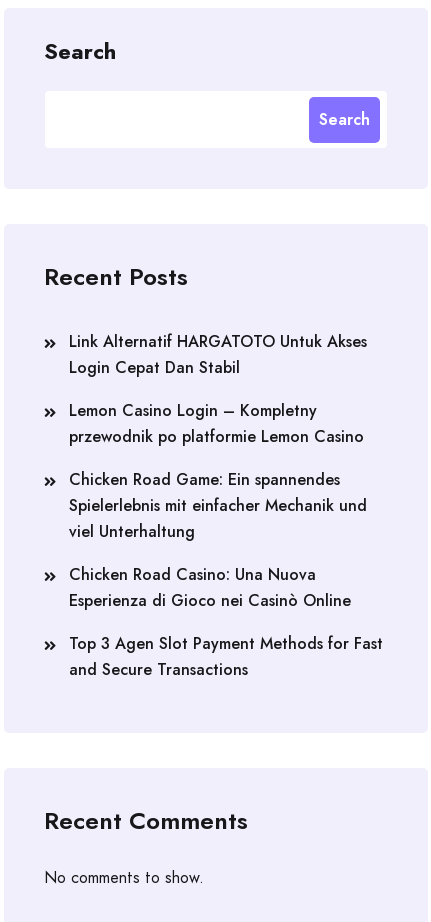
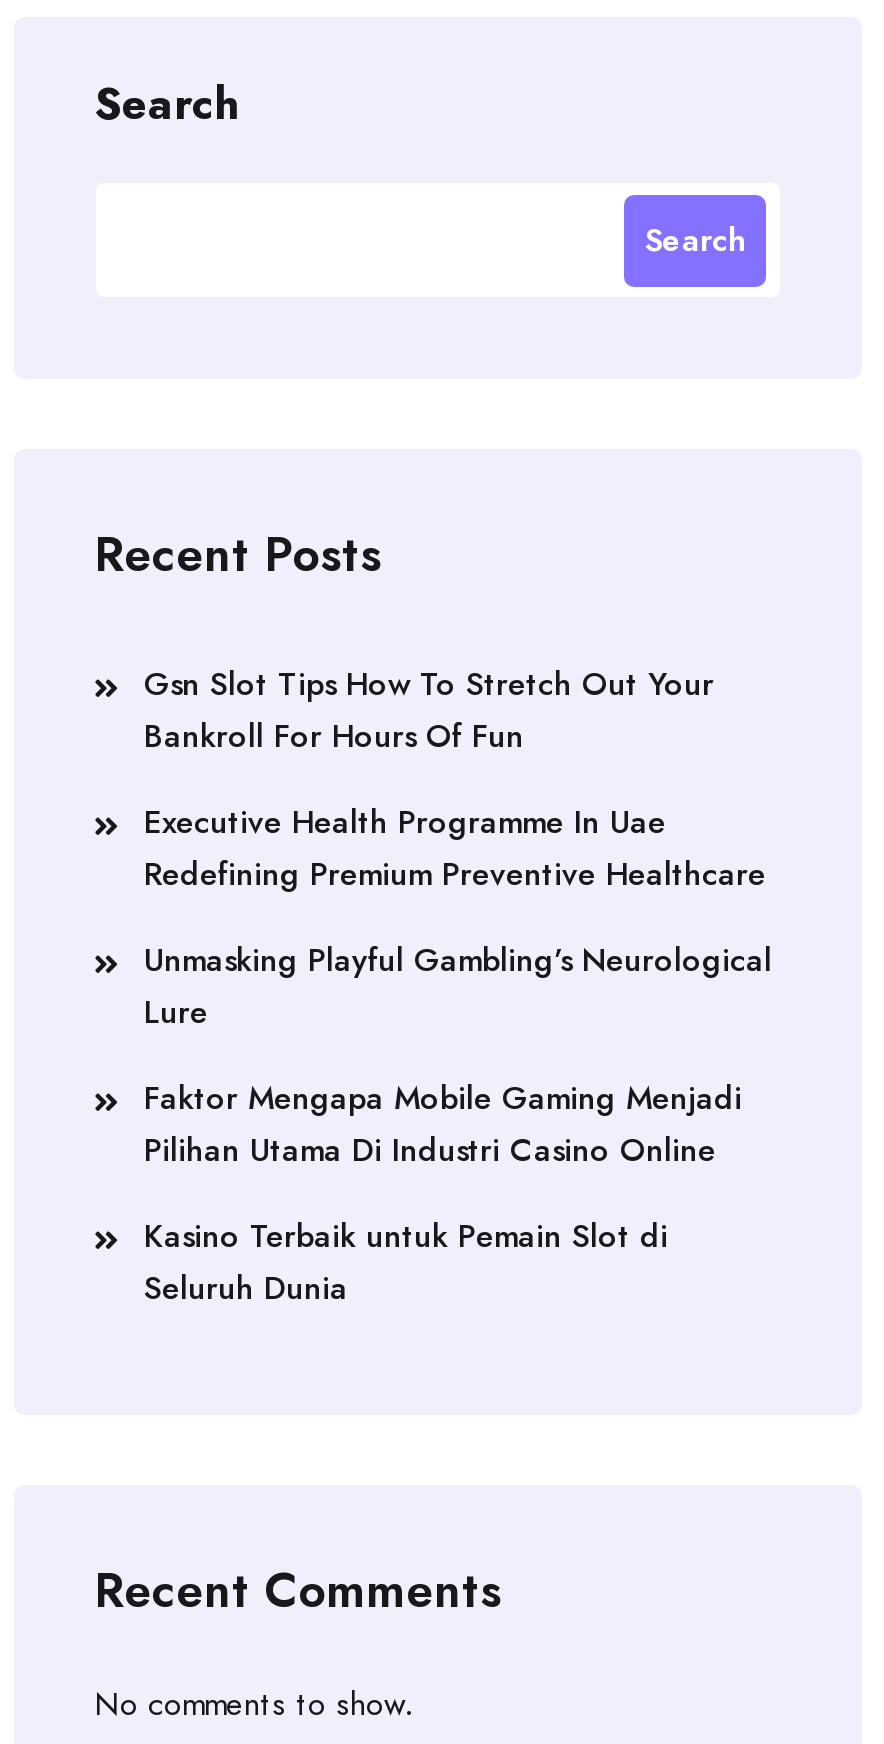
[69,330,367,379] Link Alternatif HARGATOTO Untuk Akses | Login Cepat Dan Stabil -> [144,661,714,759] Gsn Slot Tips How To Stretch Out Your | Bankroll For Hours Of Fun
[69,399,364,448] Lemon Casino Login – Kompletny | przewodnik po platformie Lemon Casino -> [144,799,766,897] Executive Health Programme In Uae | Redefining Premium Preventive Healthcare
[69,468,367,543] Chicken Road Game: Ein spannendes | Spielerlebnis mit einfacher Mechanik und | viel Unterhaltung -> [144,937,772,1035] Unmasking Playful Gambling’s Neurological | Lure
[69,563,351,612] Chicken Road Casino: Una Nuova | Esperienza di Gioco nei Casinò Online -> [144,1075,742,1173] Faktor Mengapa Mobile Gaming Menjadi | Pilihan Utama Di Industri Casino Online
[69,632,383,681] Top 3 Agen Slot Payment Methods for Fast | and Secure Transactions -> [144,1213,668,1311] Kasino Terbaik untuk Pemain Slot di | Seluruh Dunia

